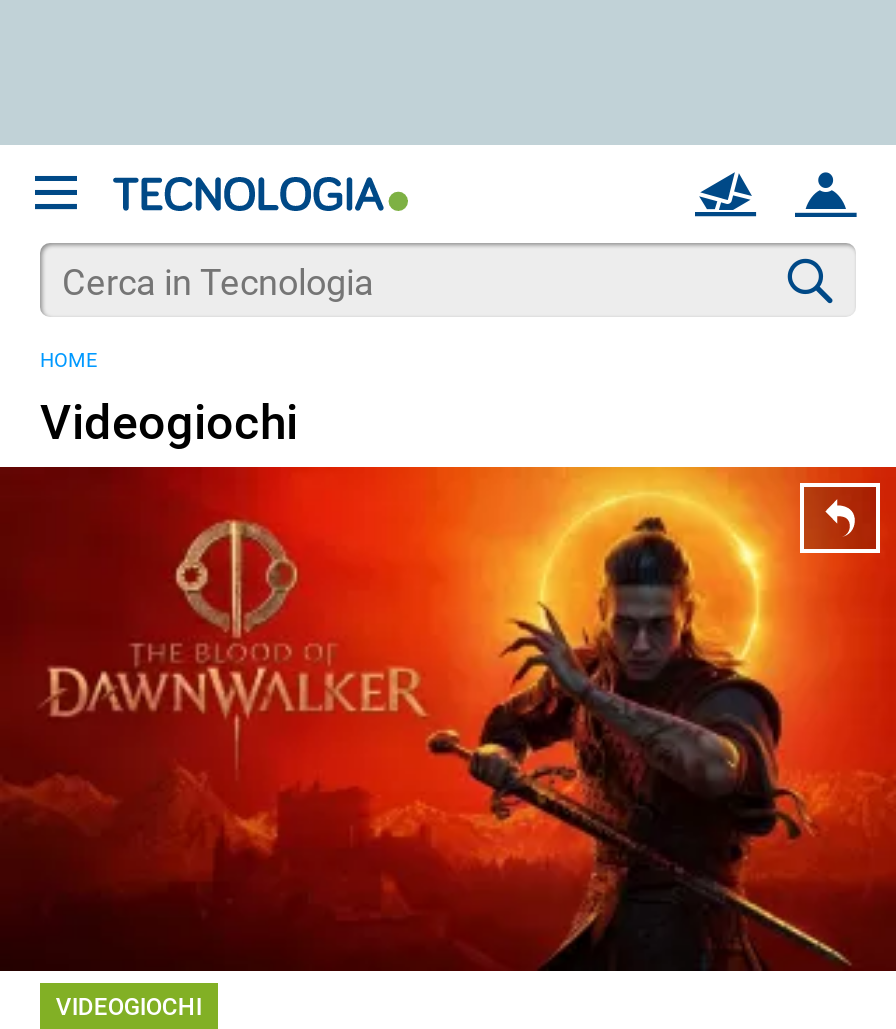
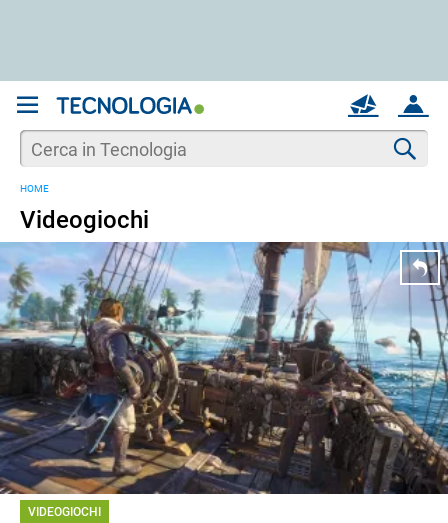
[6,465,890,973] [image] -> [3,241,445,495] [image]

